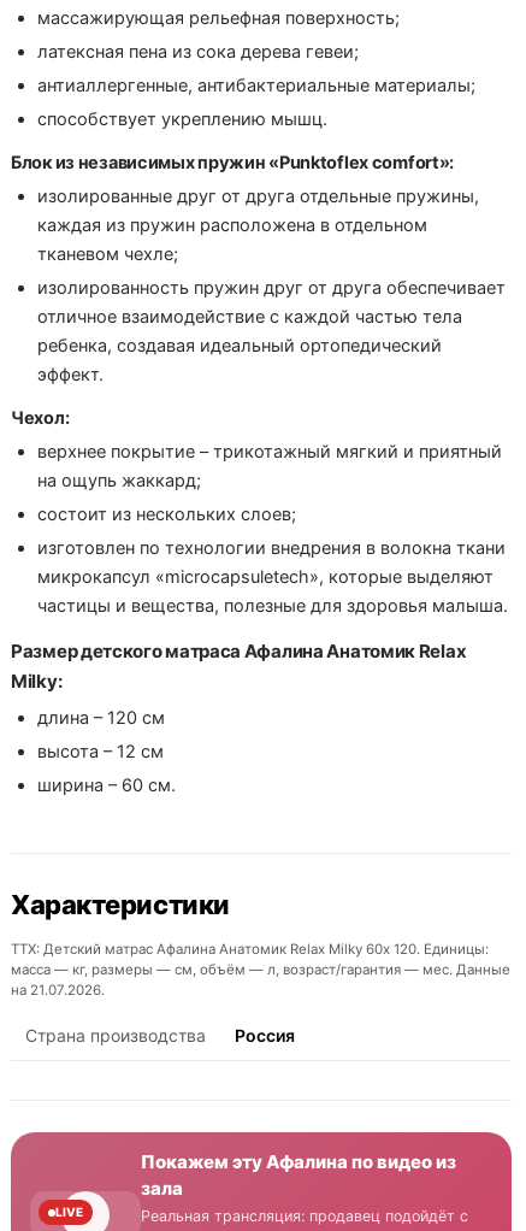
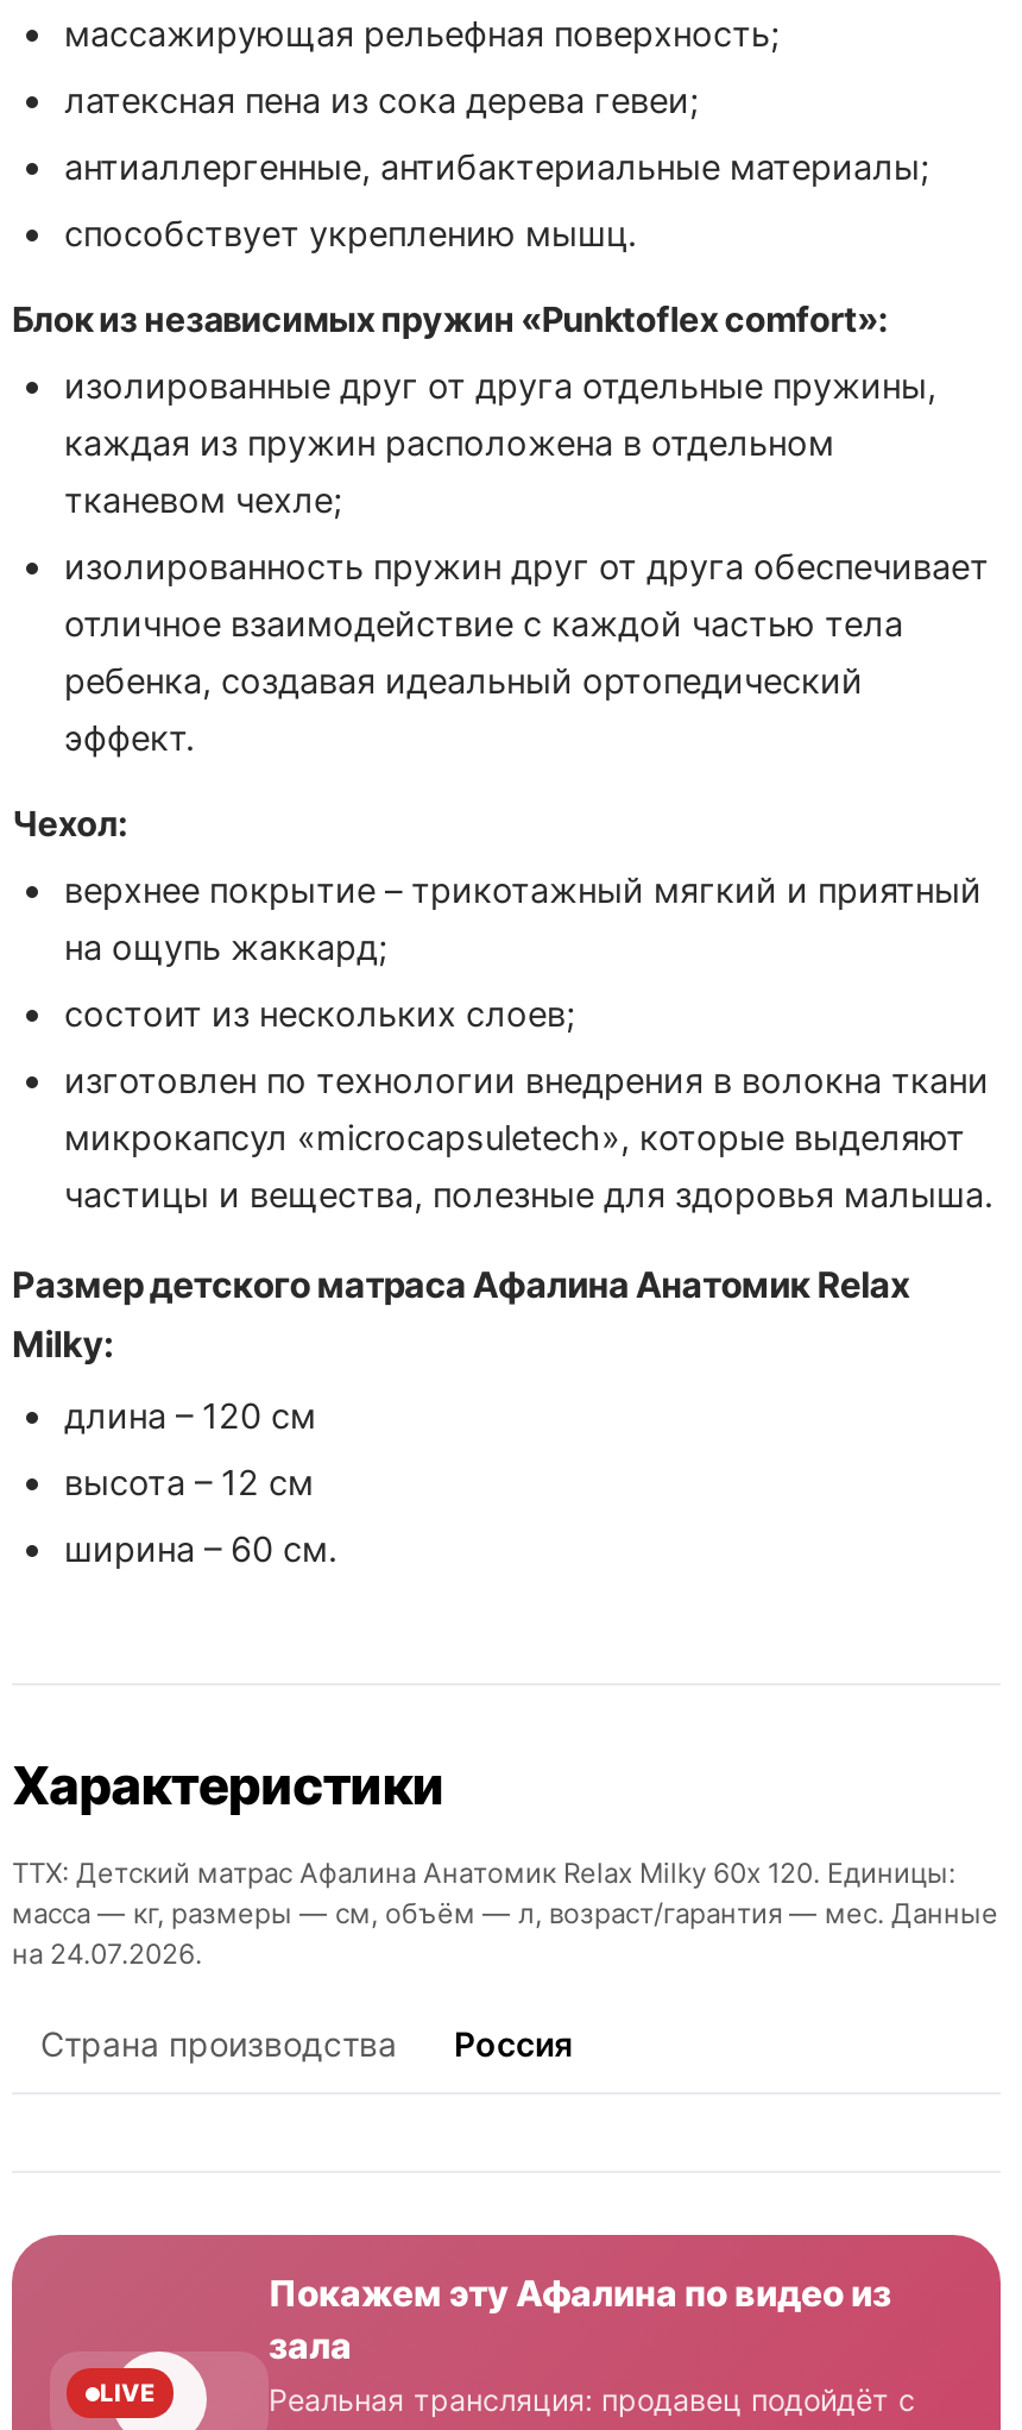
[11,982,105,999] на 21.07.2026. -> [12,1938,202,1971] на 24.07.2026.

